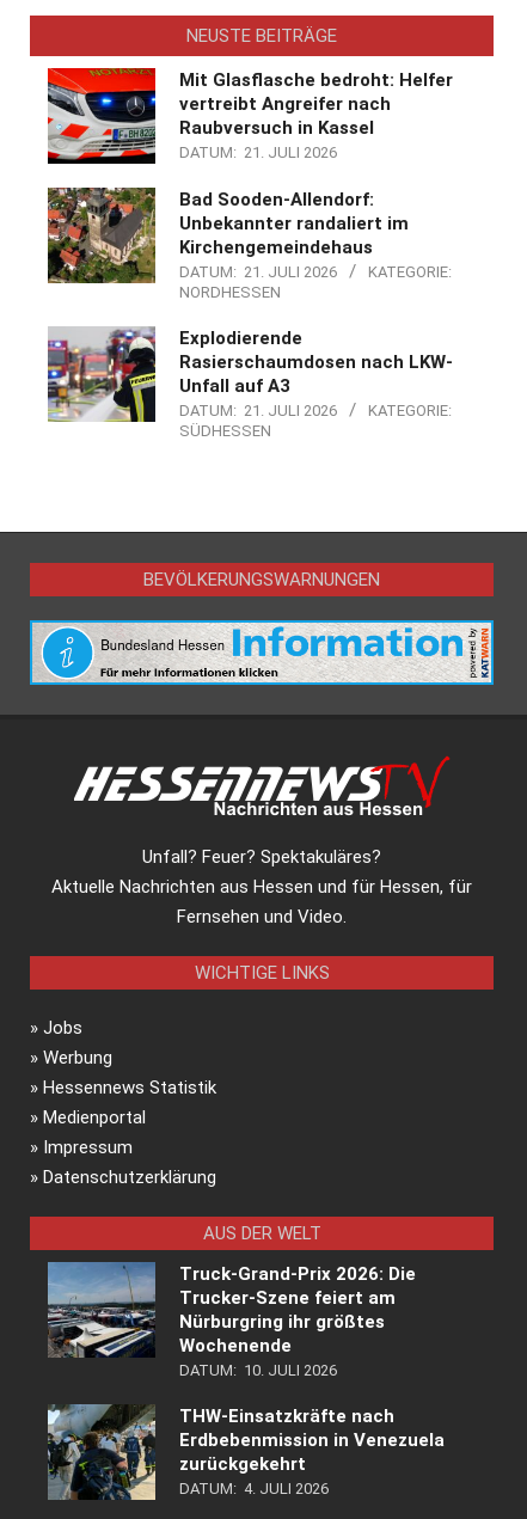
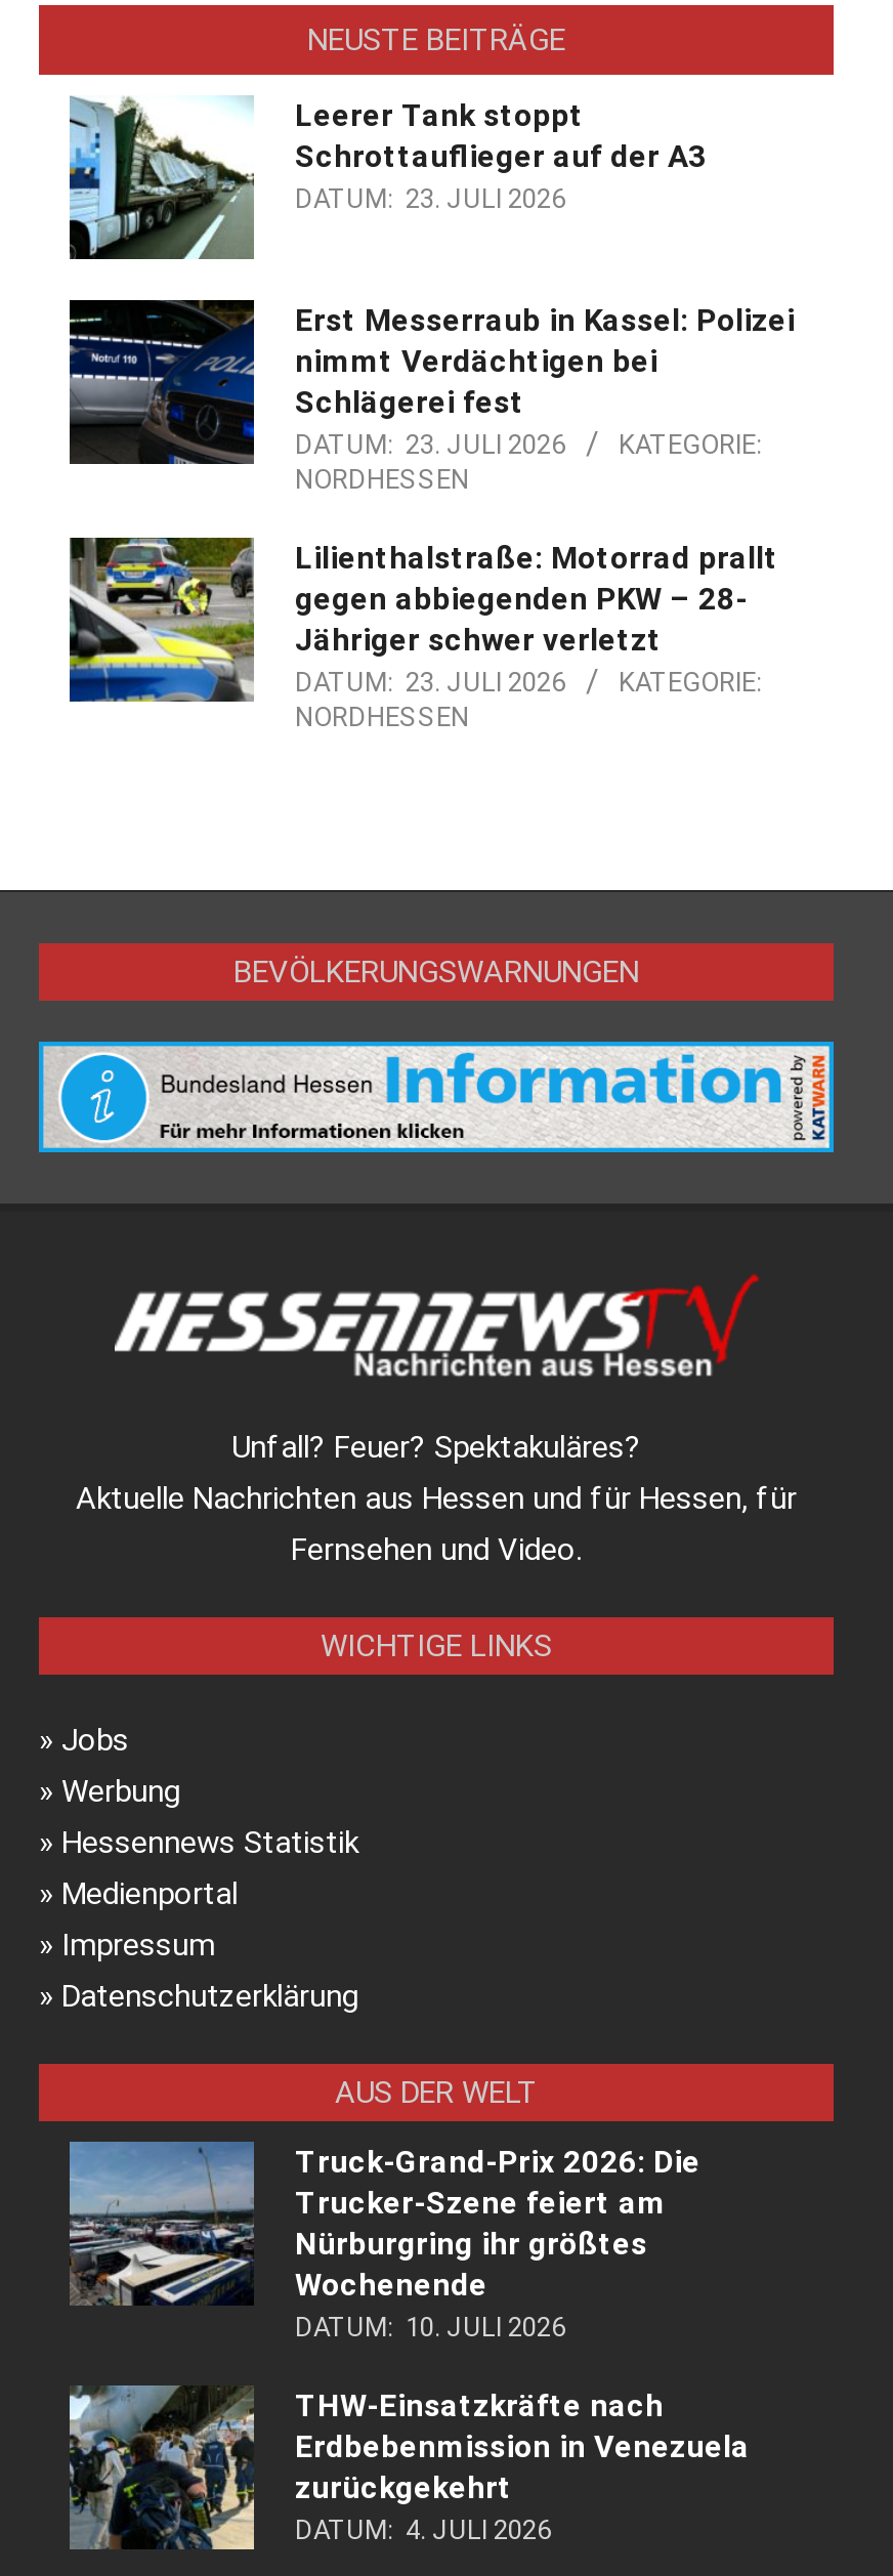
[47,67,453,165] [image] | Mit Glasflasche bedroht: Helfer | vertreibt Angreifer nach | Raubversuch in Kassel | DATUM: 21. JULI 2026 -> [68,95,707,261] [image] | Leerer Tank stoppt | Schrottauflieger auf der A3 | DATUM: 23. JULI 2026
[47,186,409,284] [image] | Bad Sooden-Allendorf: | Unbekannter randaliert im | Kirchengemeindehaus | DATUM: 21. JULI 2026 -> [68,298,795,466] [image] | Erst Messerraub in Kassel: Polizei | nimmt Verdächtigen bei | Schlägerei fest | DATUM: 23. JULI 2026
[48,326,453,423] [image] | Explodierende | Rasierschaumdosen nach LKW- | Unfall auf A3 | DATUM: 21. JULI 2026 -> [70,536,778,704] [image] | Lilienthalstraße: Motorrad prallt | gegen abbiegenden PKW – 28- | Jähriger schwer verletzt | DATUM: 23. JULI 2026
[179,422,271,440] SÜDHESSEN -> [295,702,469,732] NORDHESSEN

